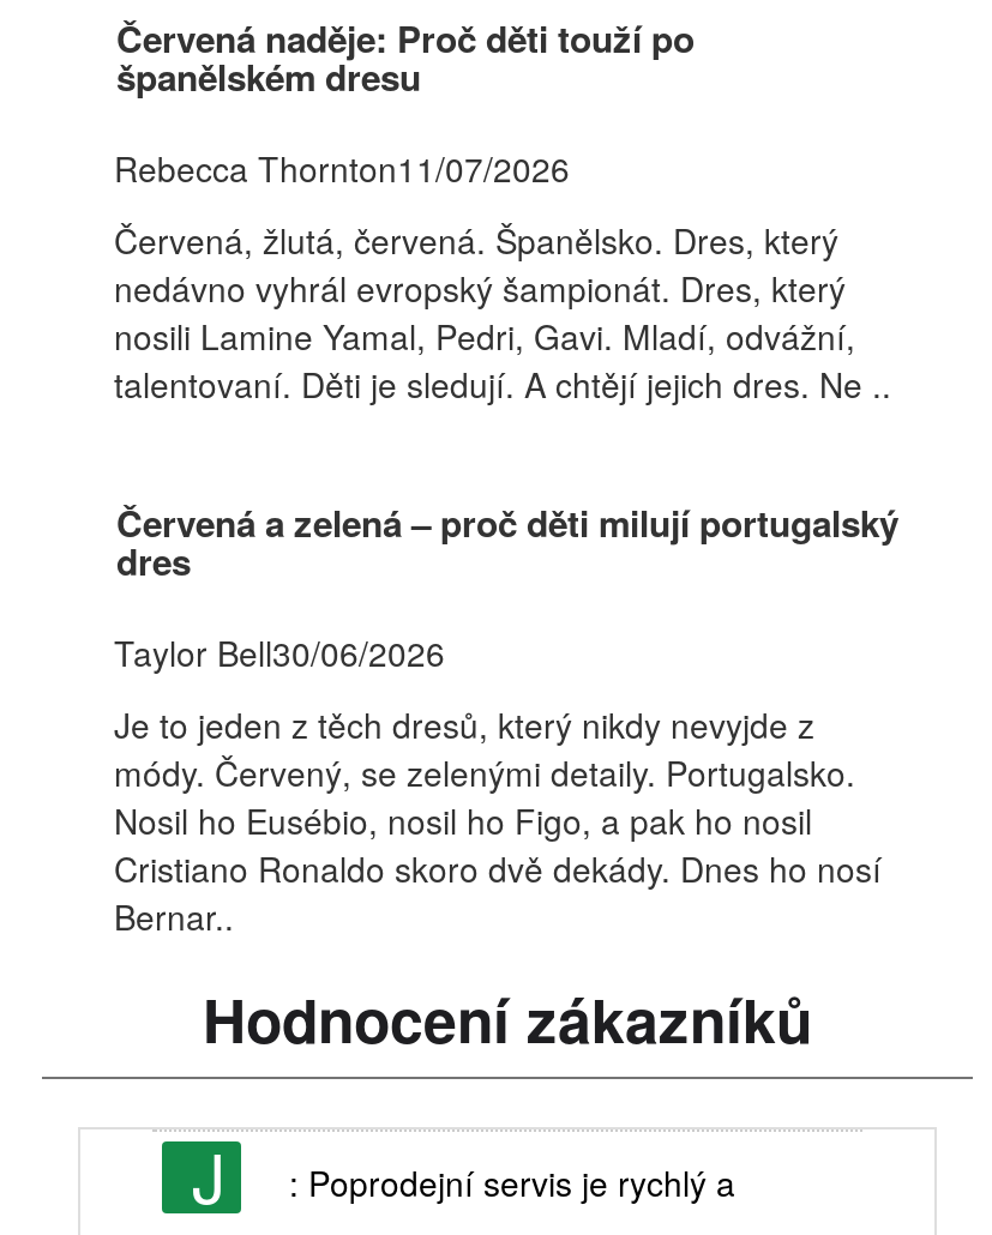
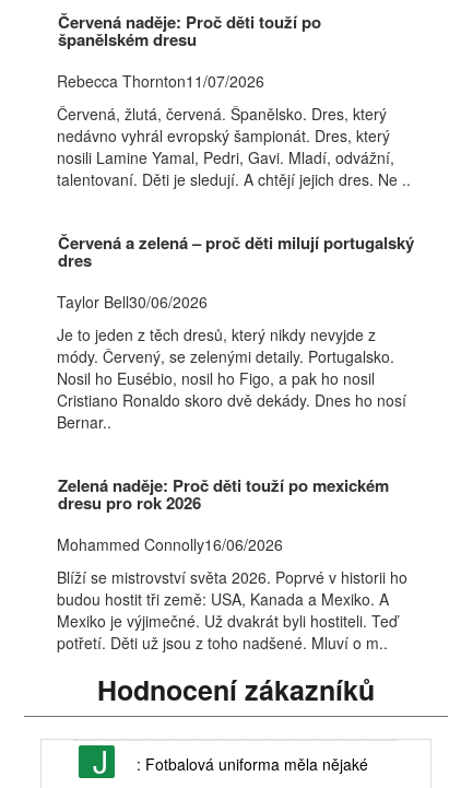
none -> [57,474,407,654] Zelená naděje: Proč děti touží po mexickém | dresu pro rok 2026 | Mohammed Connolly16/06/2026 | Blíží se mistrovství světa 2026. Poprvé v historii ho | budou hostit tři země: USA, Kanada a Mexiko. A | Mexiko je výjimečné. Už dvakrát byli hostiteli. Teď | potřetí. Děti už jsou z toho nadšené. Mluví o m..
[289,1159,735,1207] : Poprodejní servis je rychlý a -> [137,753,368,775] : Fotbalová uniforma měla nějaké

